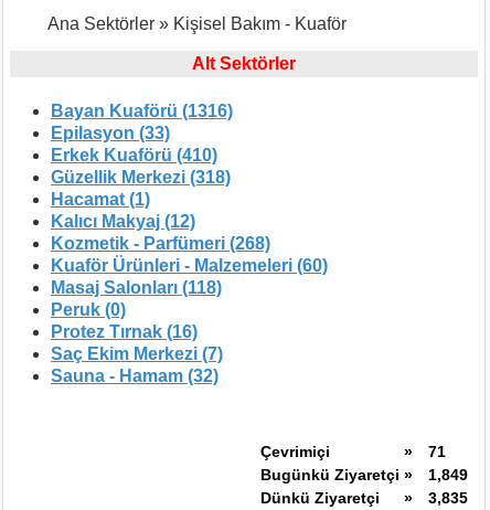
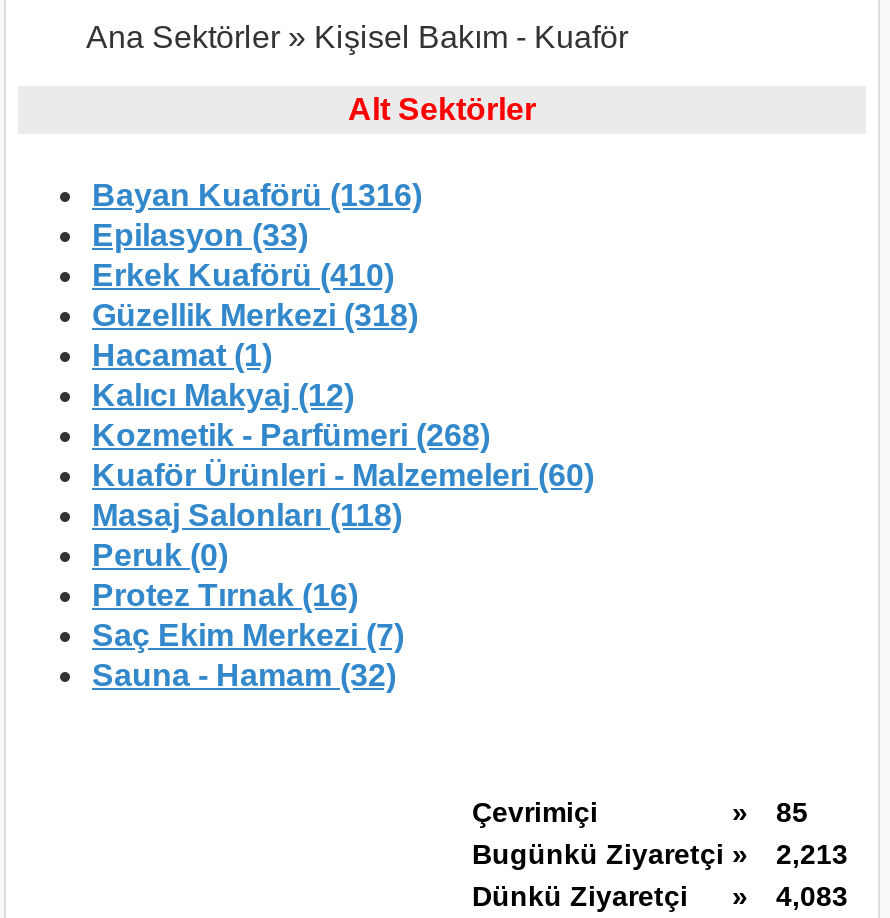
[428,443,446,460] 71 -> [776,796,808,828] 85
[260,466,468,483] Bugünkü Ziyaretçi » 1,849 -> [472,838,848,870] Bugünkü Ziyaretçi » 2,213
[428,489,468,507] 3,835 -> [776,880,848,912] 4,083

